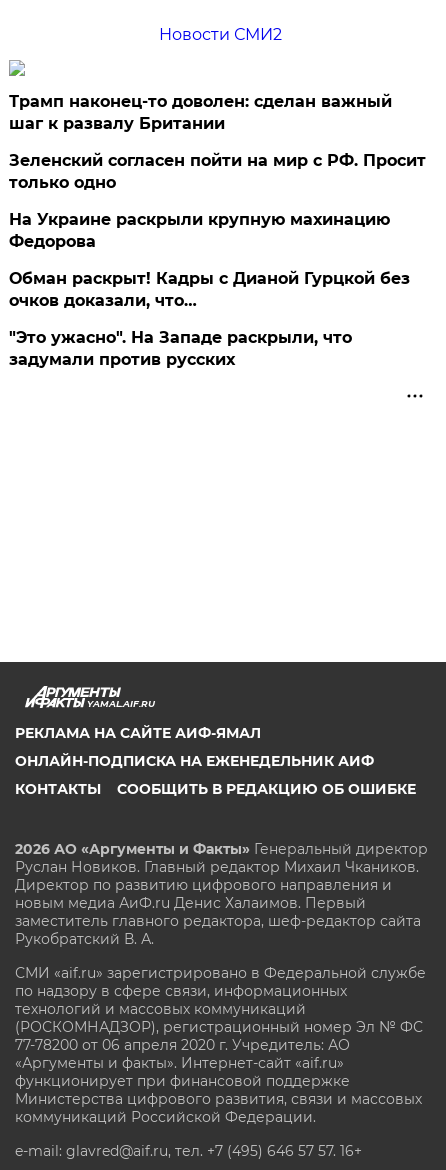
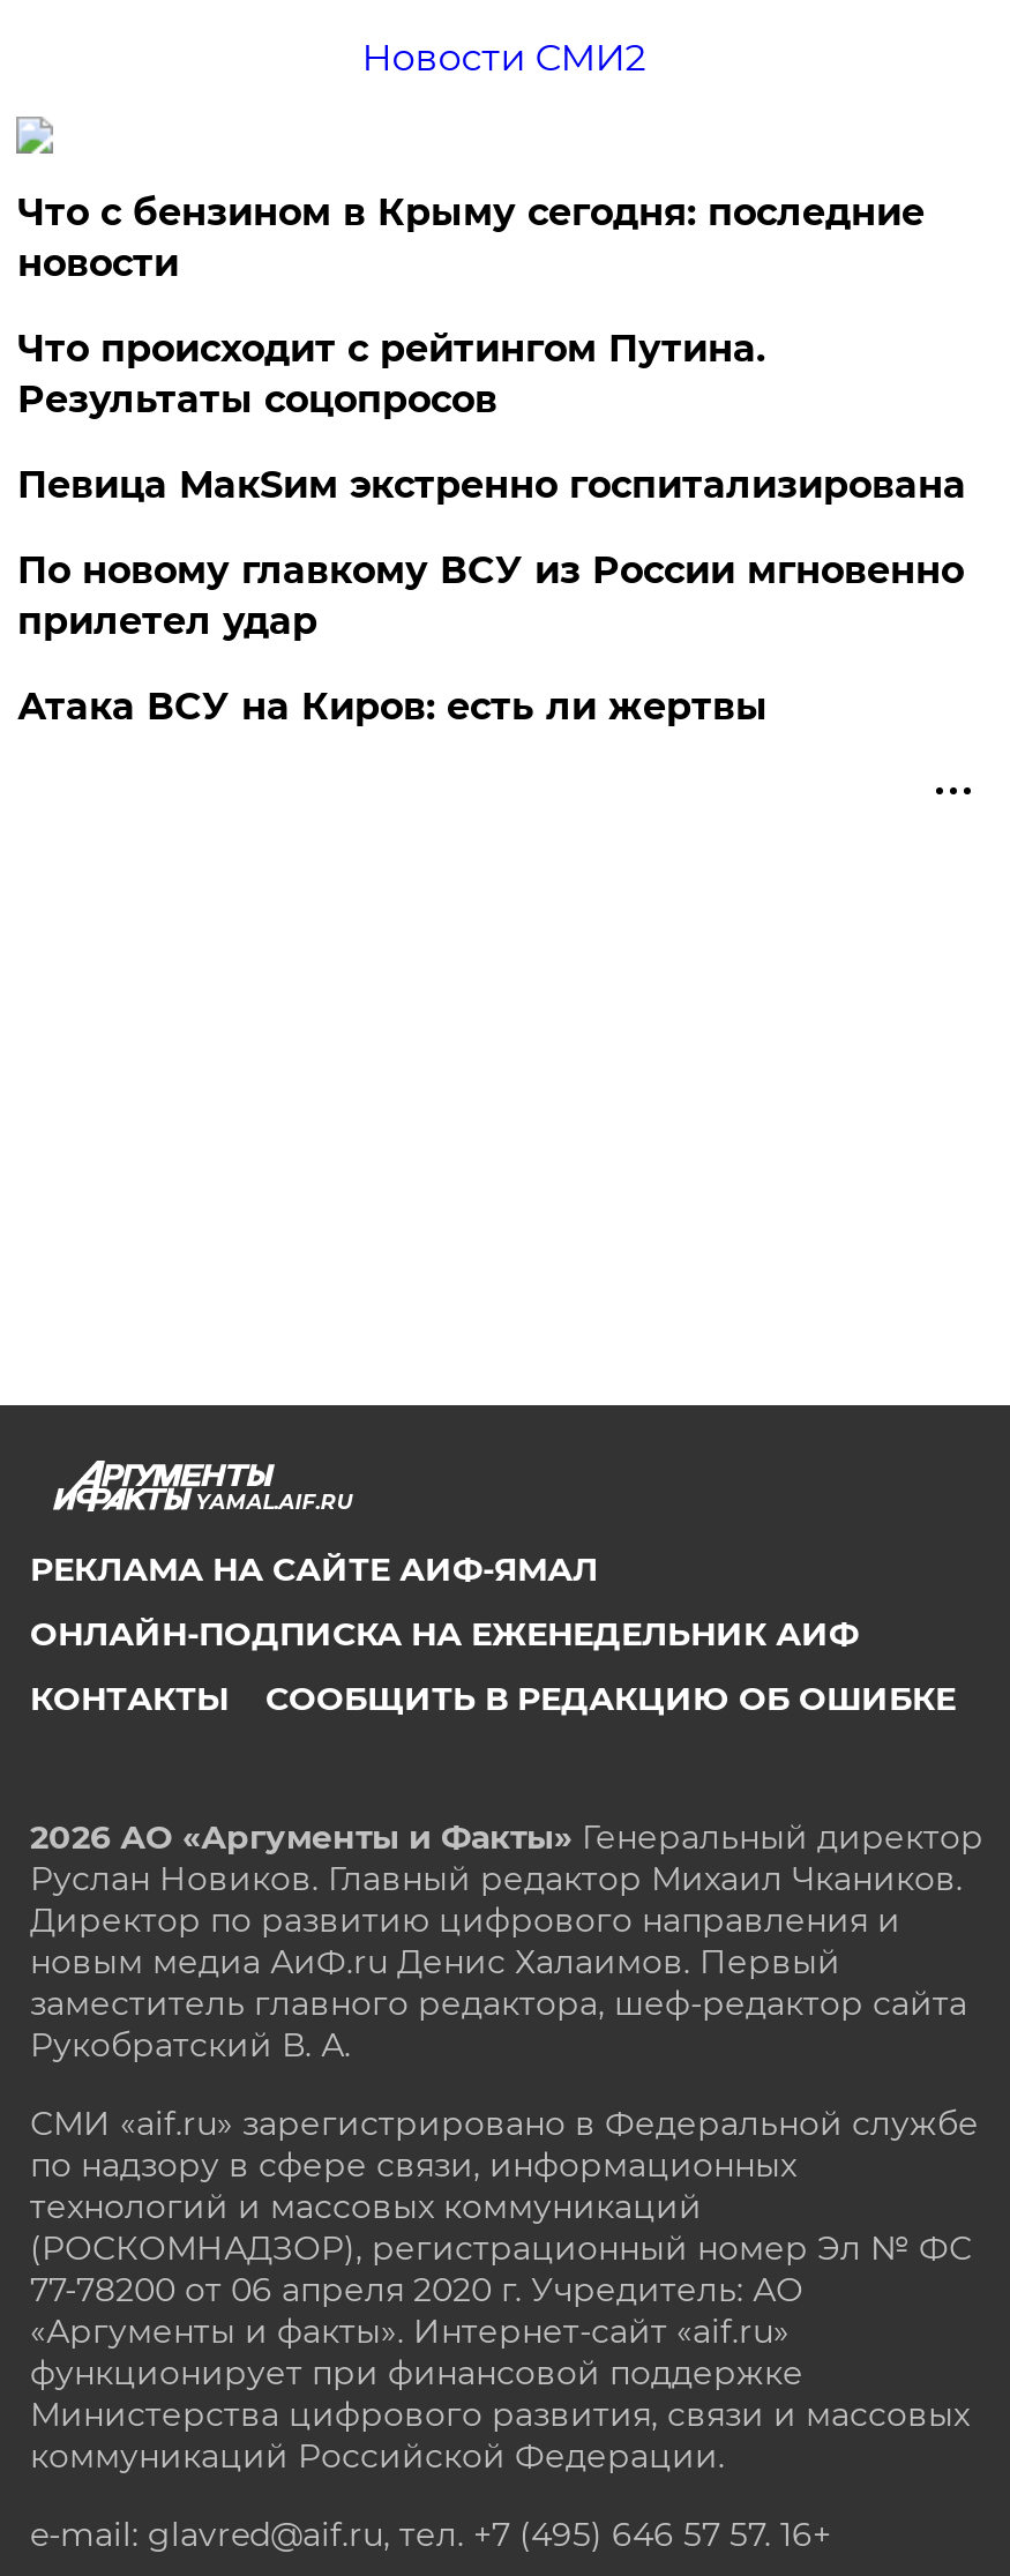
[9,92,392,133] Трамп наконец-то доволен: сделан важный | шаг к развалу Британии -> [17,190,924,285] Что с бензином в Крыму сегодня: последние | новости
[9,151,426,192] Зеленский согласен пойти на мир с РФ. Просит | только одно -> [17,327,765,421] Что происходит с рейтингом Путина. | Результаты соцопросов
[9,210,390,251] На Украине раскрыли крупную махинацию | Федорова -> [17,463,966,507] Певица МакSим экстренно госпитализирована
[9,269,410,310] Обман раскрыт! Кадры с Дианой Гурцкой без | очков доказали, что… -> [17,548,964,643] По новому главкому ВСУ из России мгновенно | прилетел удар
[9,328,352,369] "Это ужасно". На Западе раскрыли, что | задумали против русских -> [17,684,767,728] Атака ВСУ на Киров: есть ли жертвы

